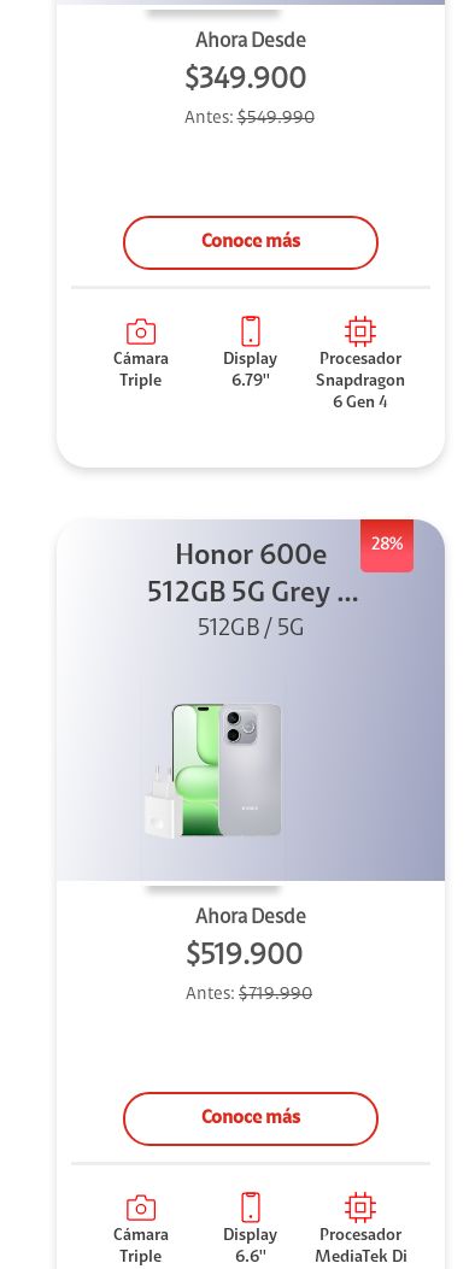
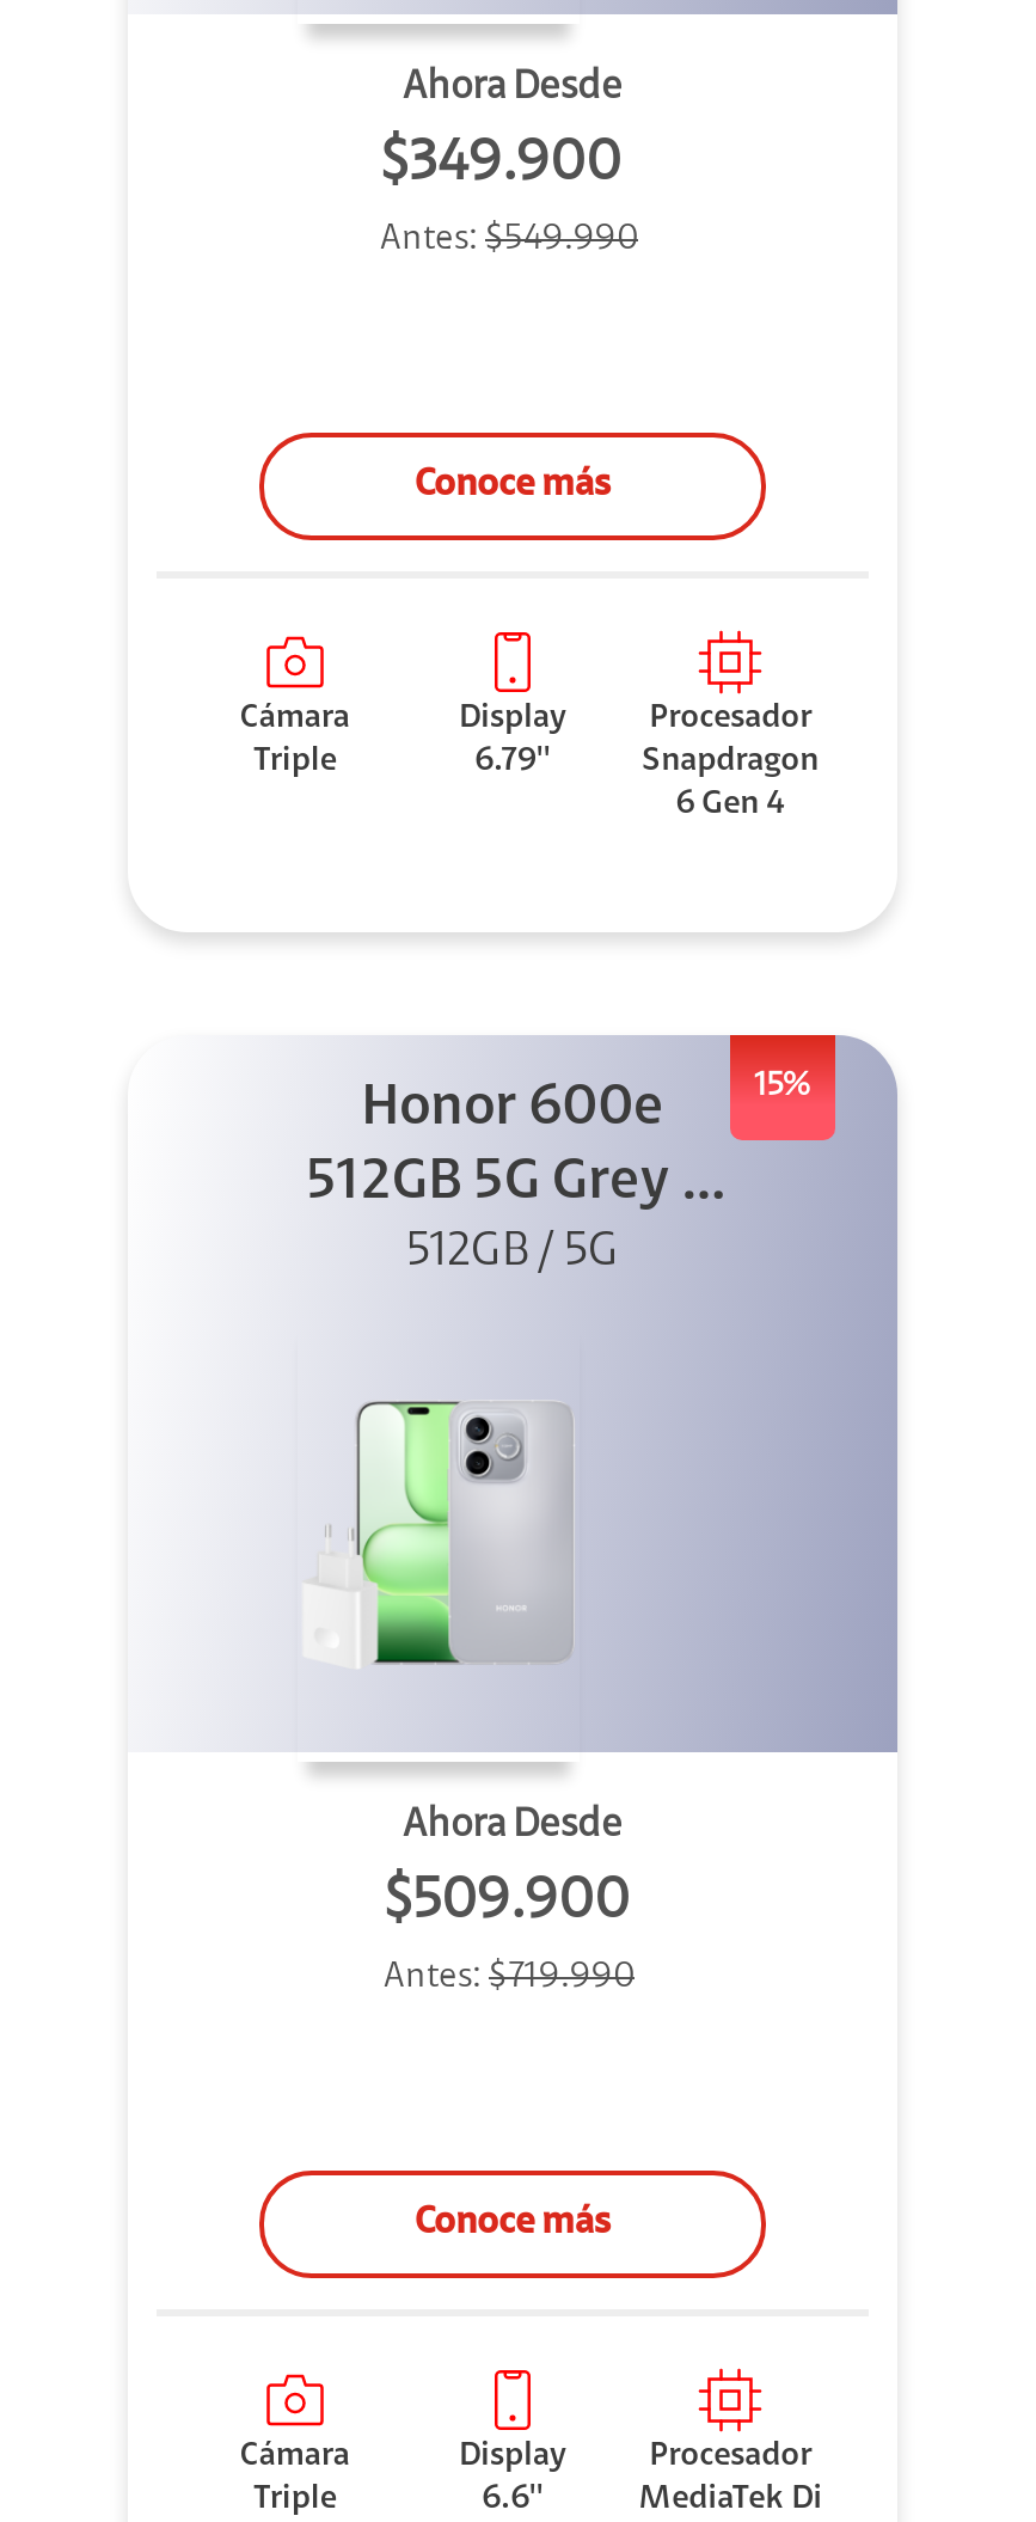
[371,538,402,555] 28% -> [754,1071,809,1105] 15%
[186,943,303,972] $519.900 -> [384,1875,630,1932] $509.900

